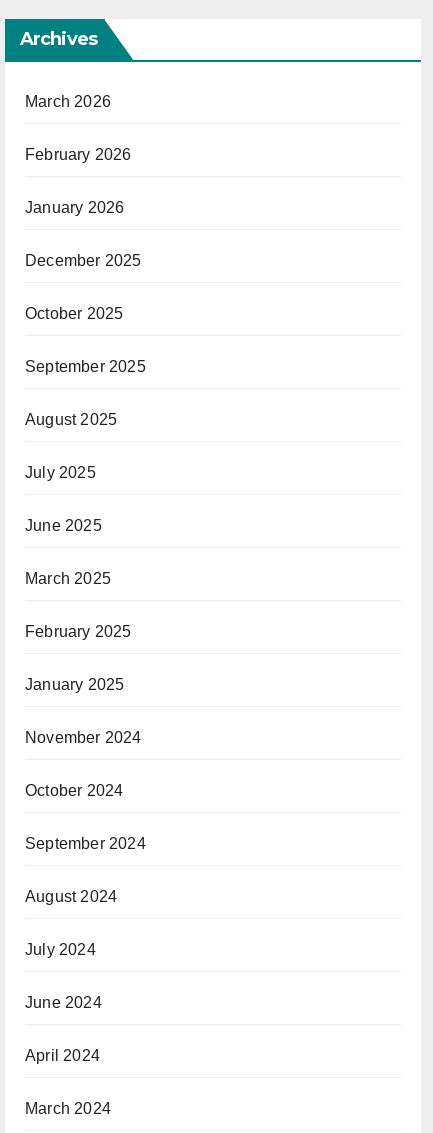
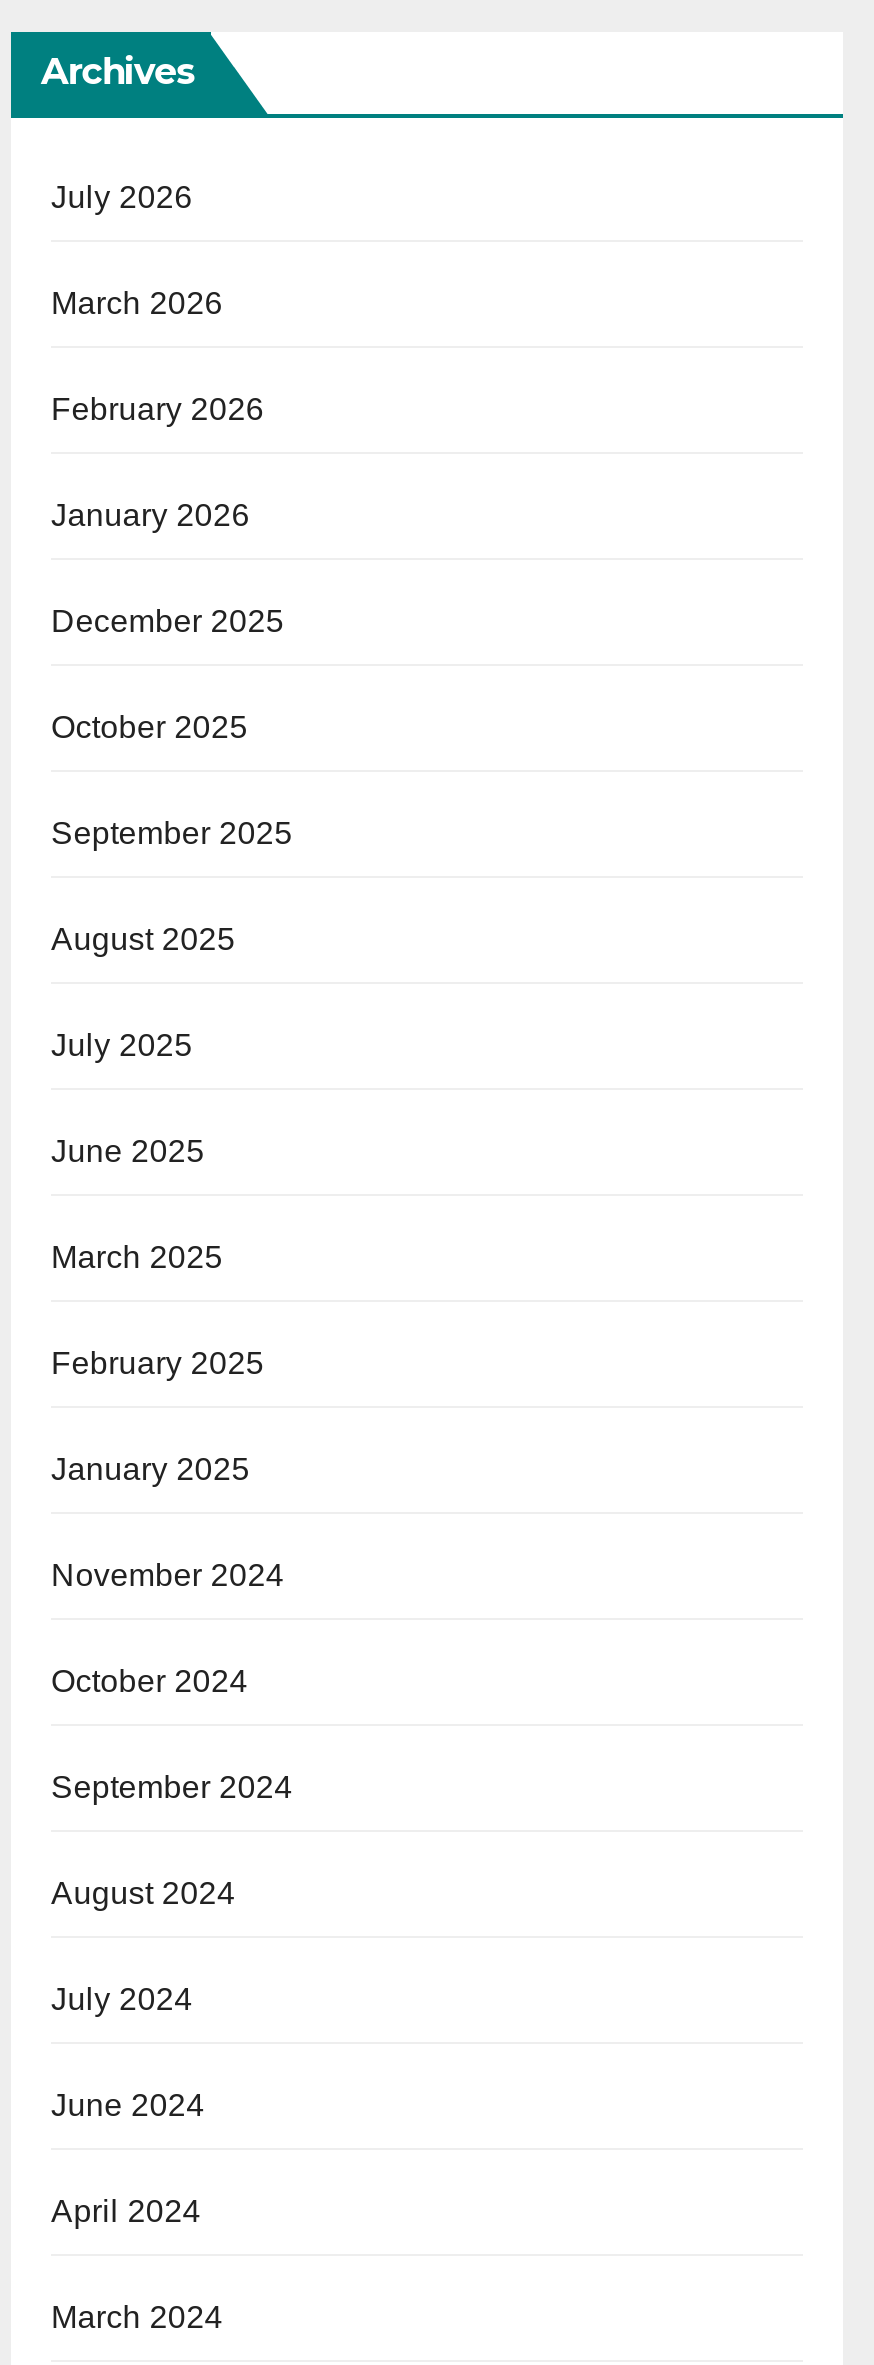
none -> [51,181,193,215] July 2026

